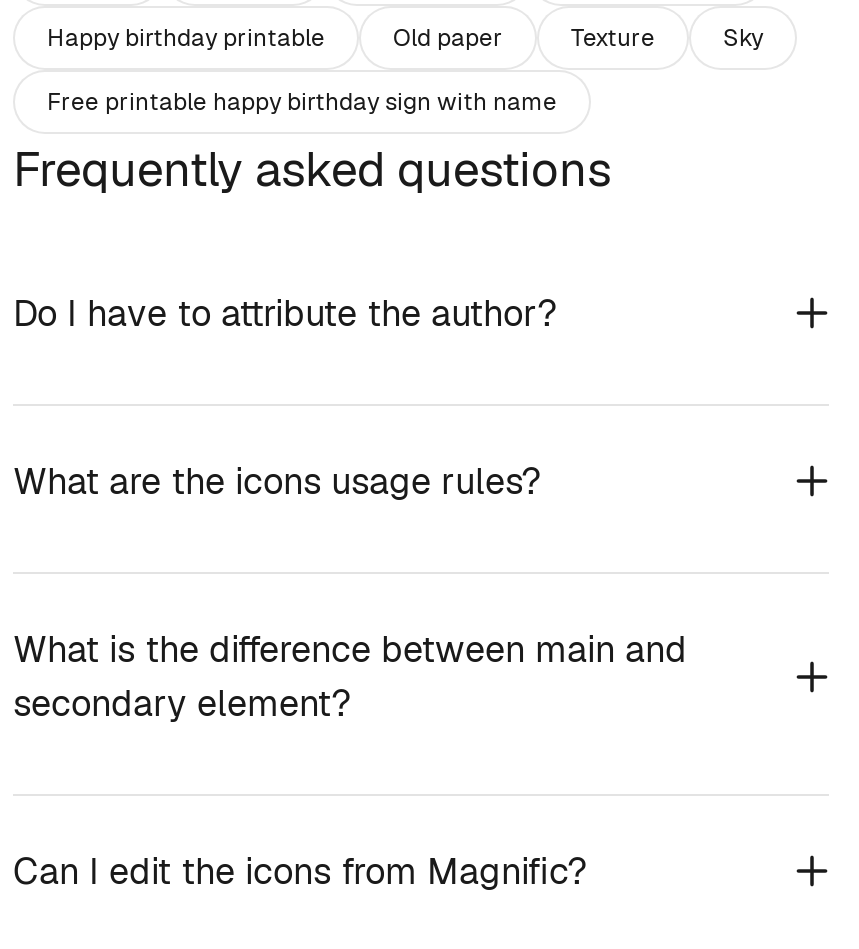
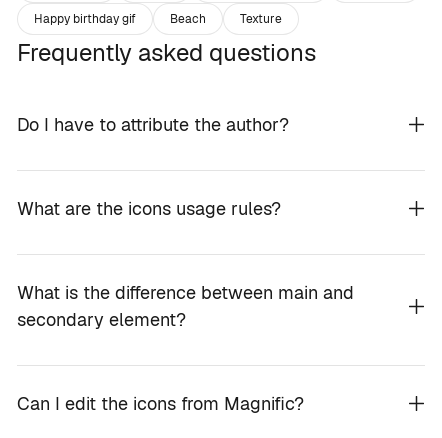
[47,21,503,53] Happy birthday printable | Old paper -> [34,10,206,26] Happy birthday gif | Beach
[47,21,763,117] Sky | Free printable happy birthday sign with name -> none

